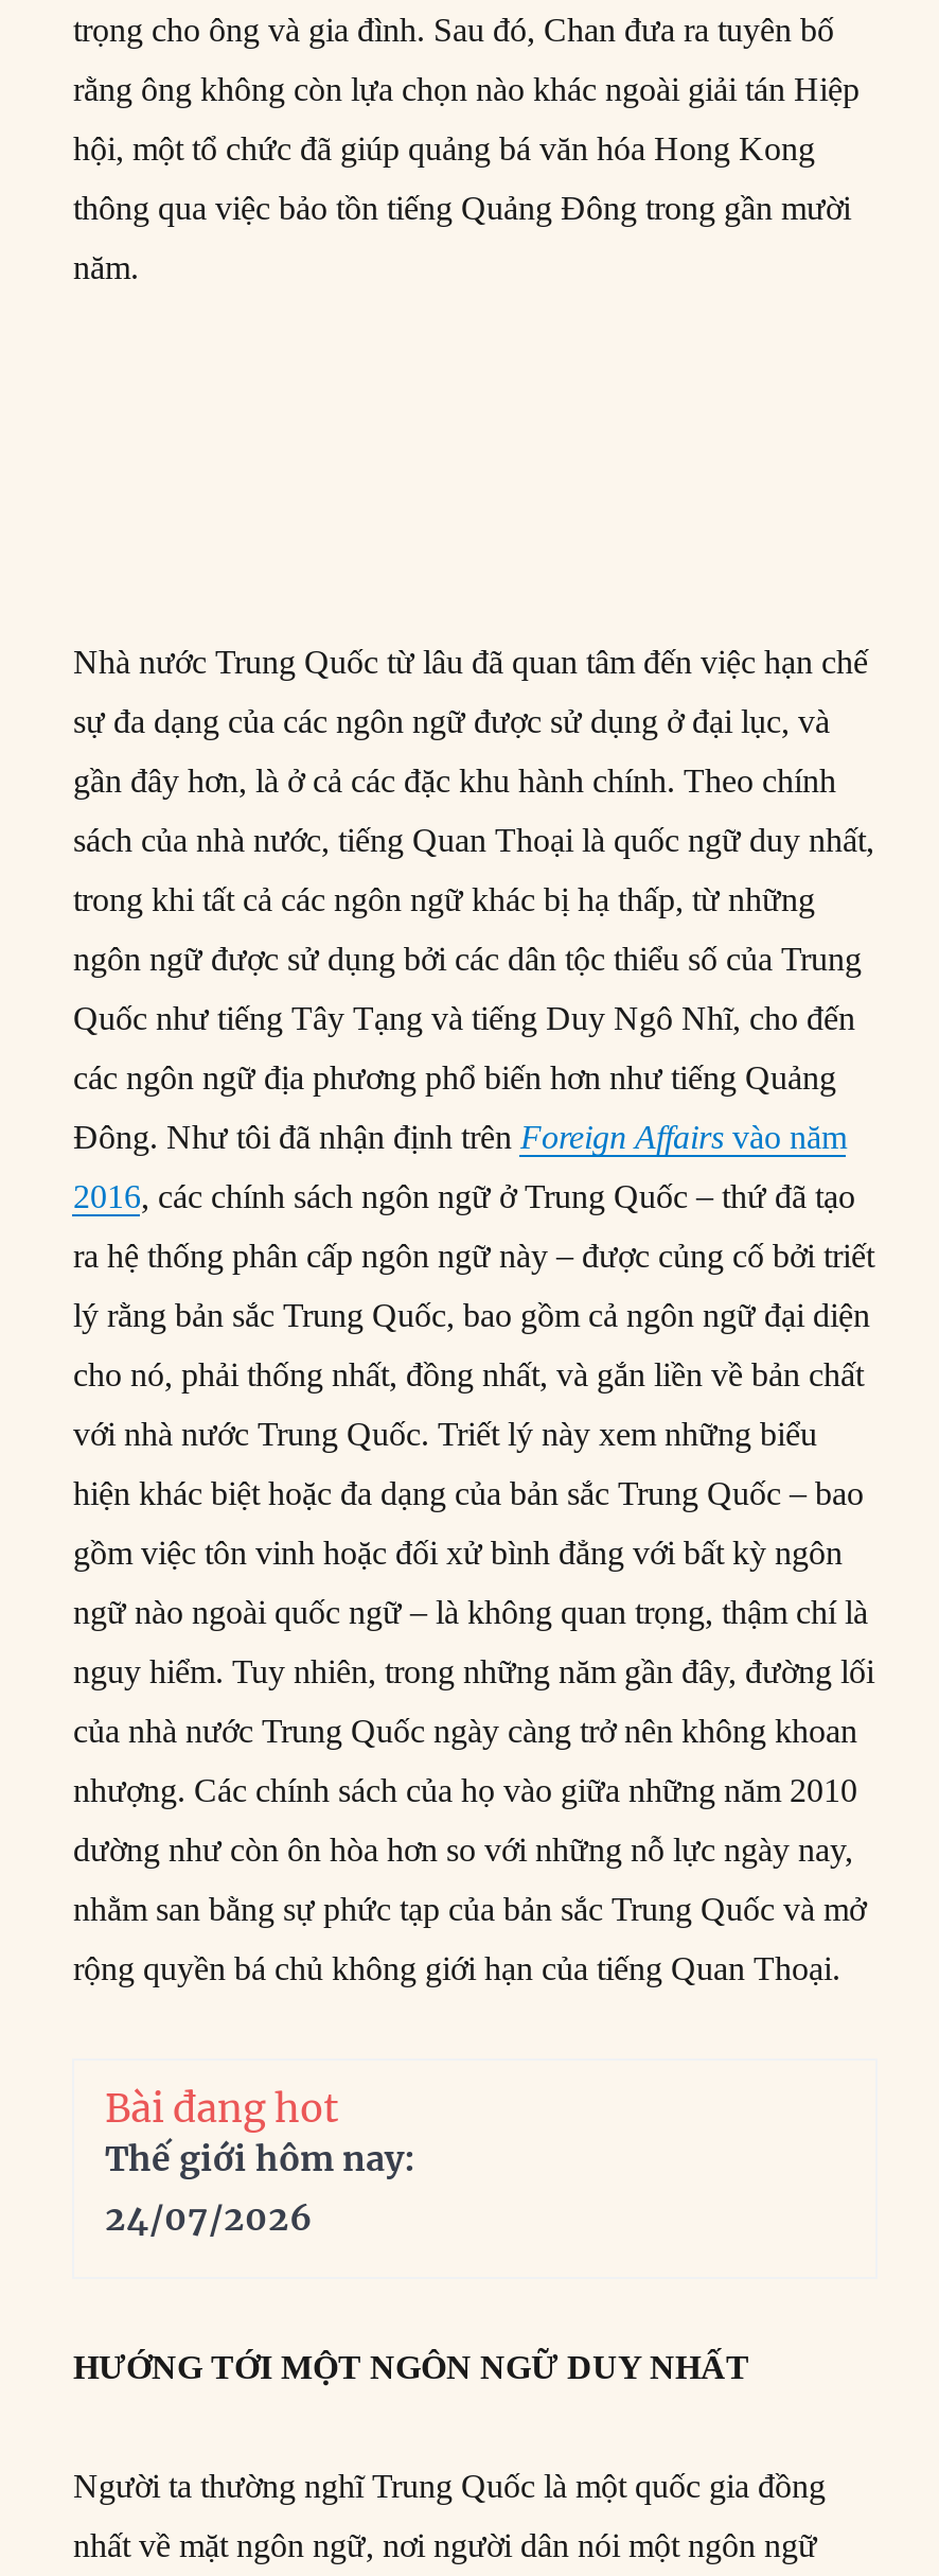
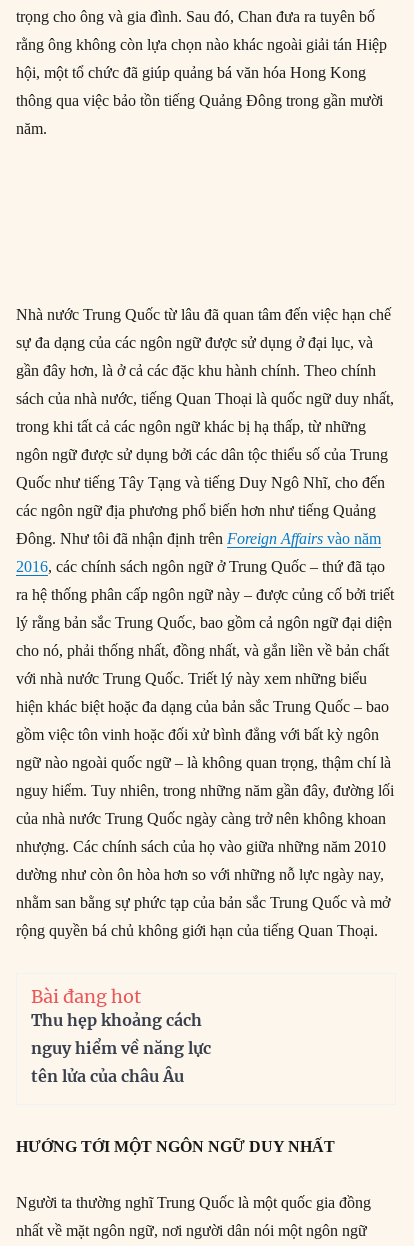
[105,2137,414,2239] Thế giới hôm nay: | 24/07/2026 -> [31,1010,211,1086] Thu hẹp khoảng cách | nguy hiểm về năng lực | tên lửa của châu Âu

